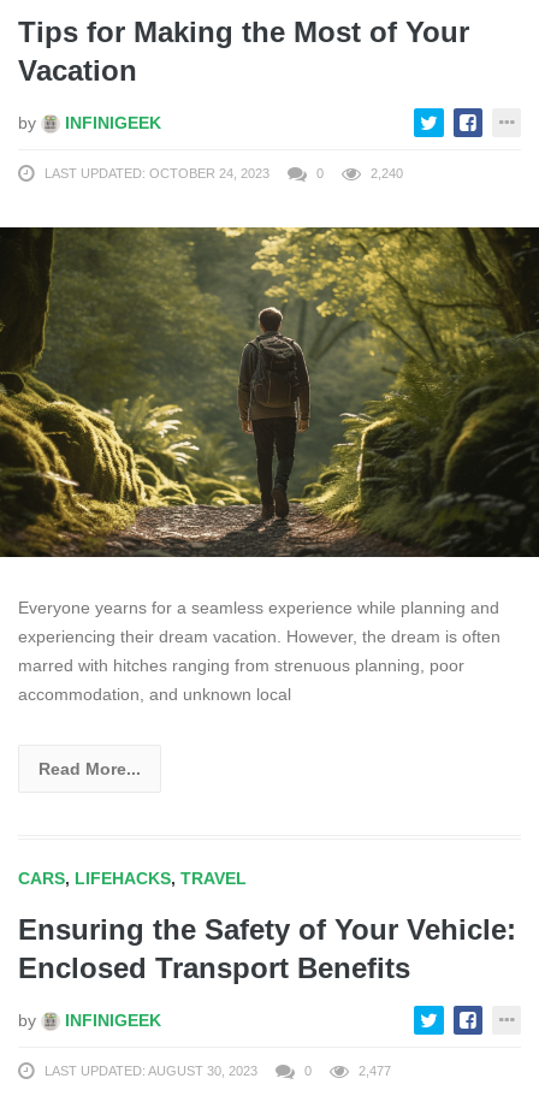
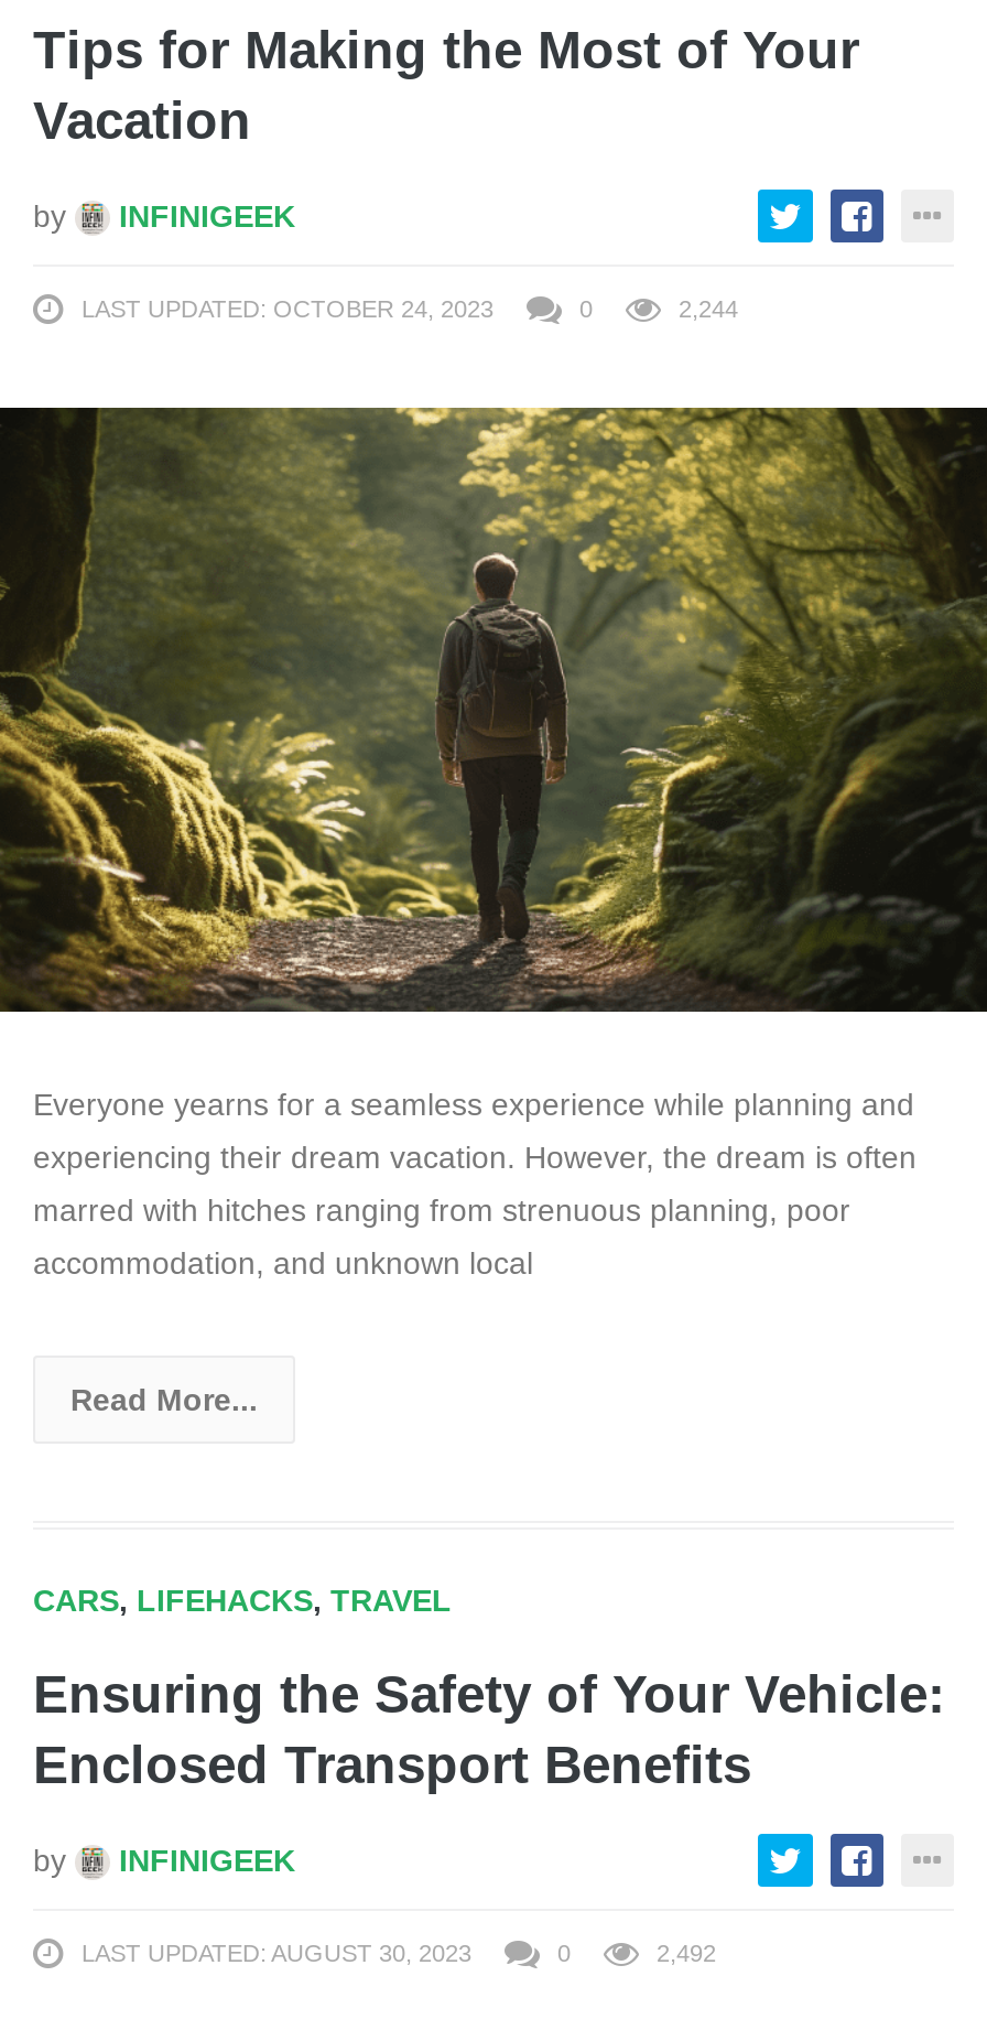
[367,166,403,180] 2,240 -> [672,295,738,322] 2,244
[355,1063,391,1078] 2,477 -> [650,1939,716,1966] 2,492

